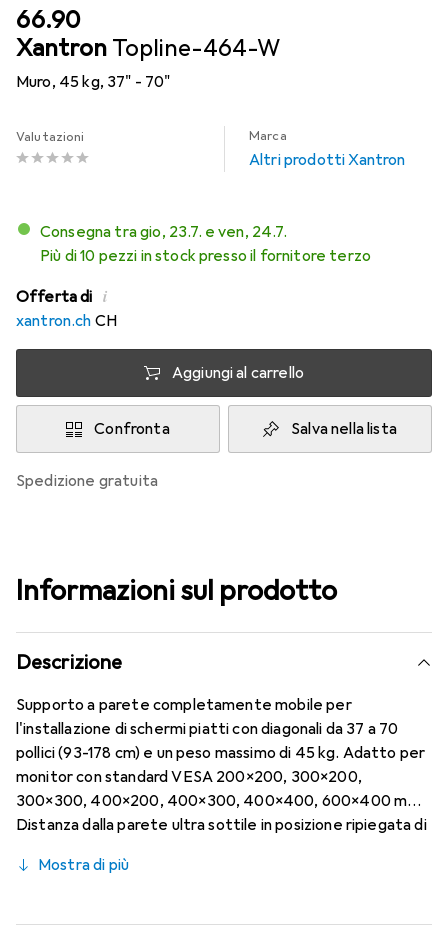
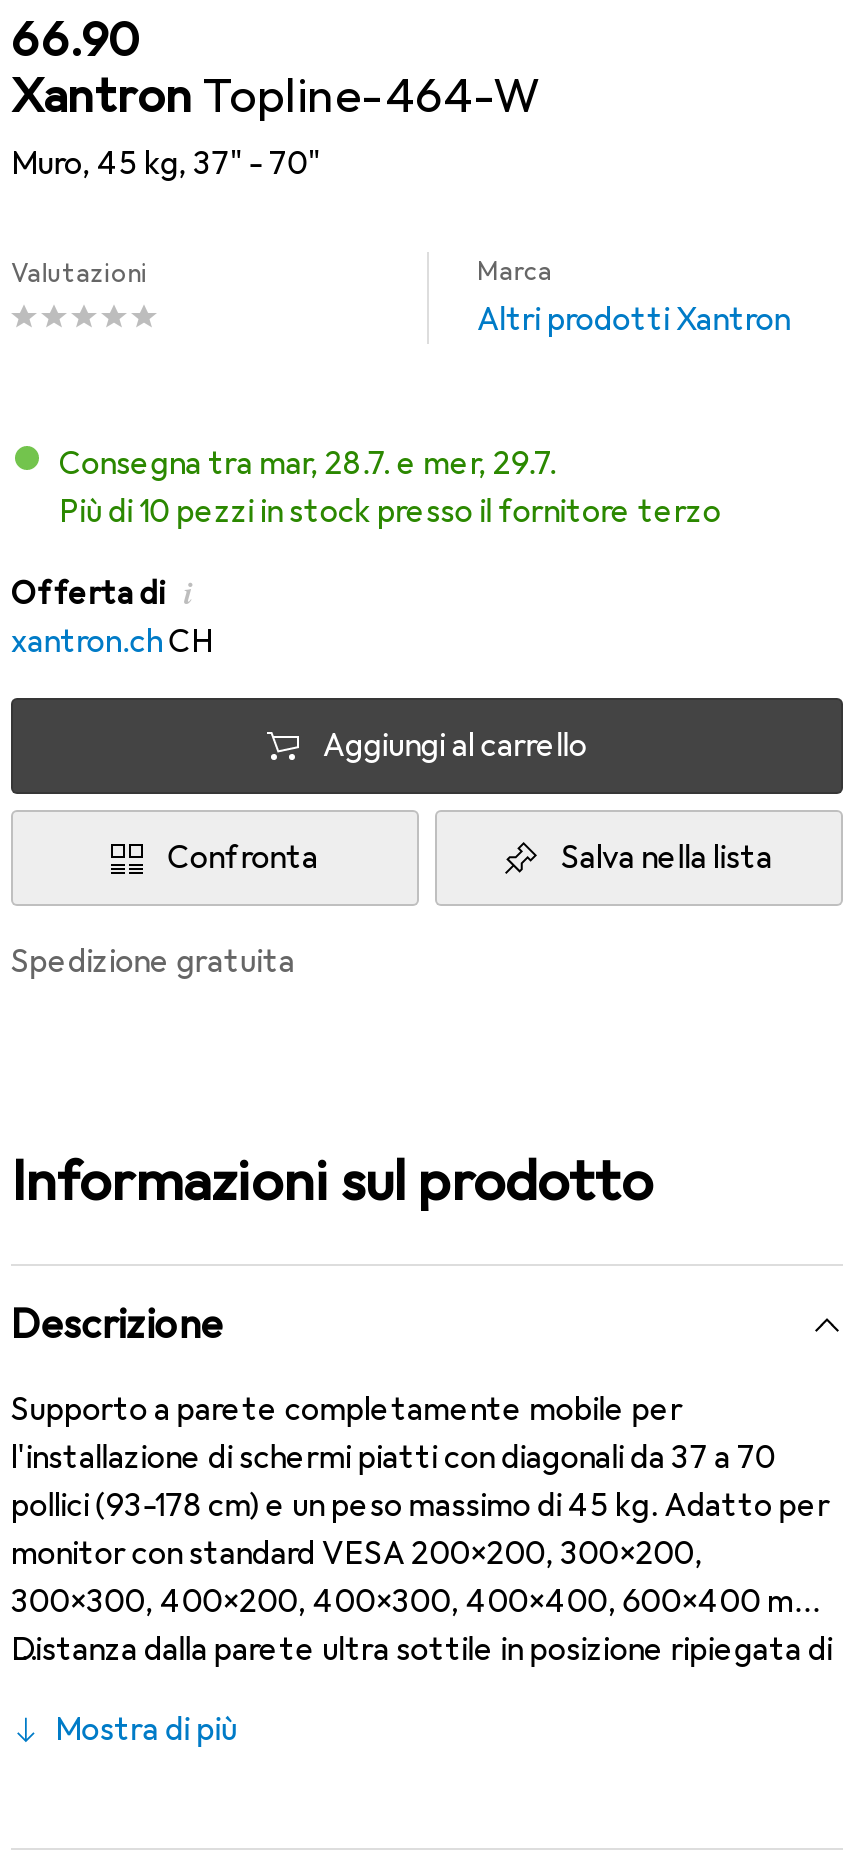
[51,222,287,242] Consegna tra gio, 23.7. e ven, 24.7. -> [81,444,557,484] Consegna tra mar, 28.7. e mer, 29.7.

